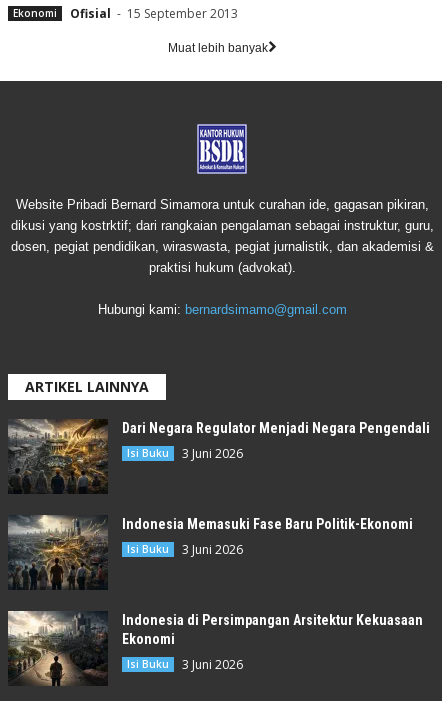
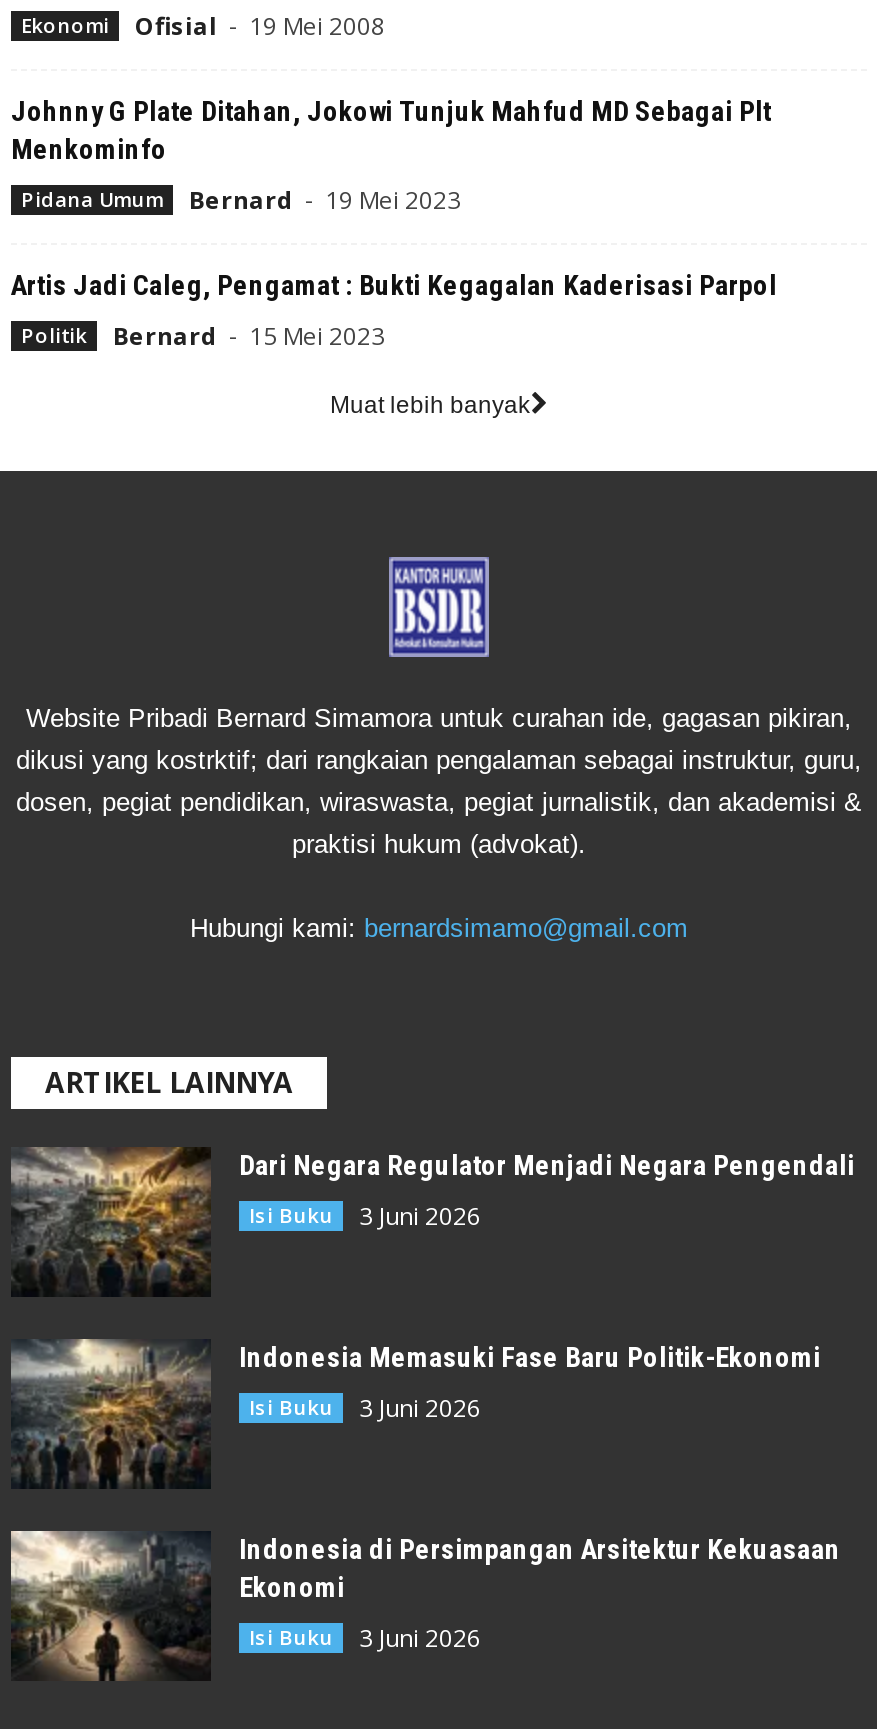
[70,5,238,22] Ofisial - 15 September 2013 -> [11,9,777,353] Ofisial - 19 Mei 2008 | Johnny G Plate Ditahan, Jokowi Tunjuk Mahfud MD Sebagai Plt | Menkominfo | Pidana Umum | Bernard - 19 Mei 2023 | Artis Jadi Caleg, Pengamat : Bukti Kegagalan Kaderisasi Parpol | Politik | Bernard - 15 Mei 2023

